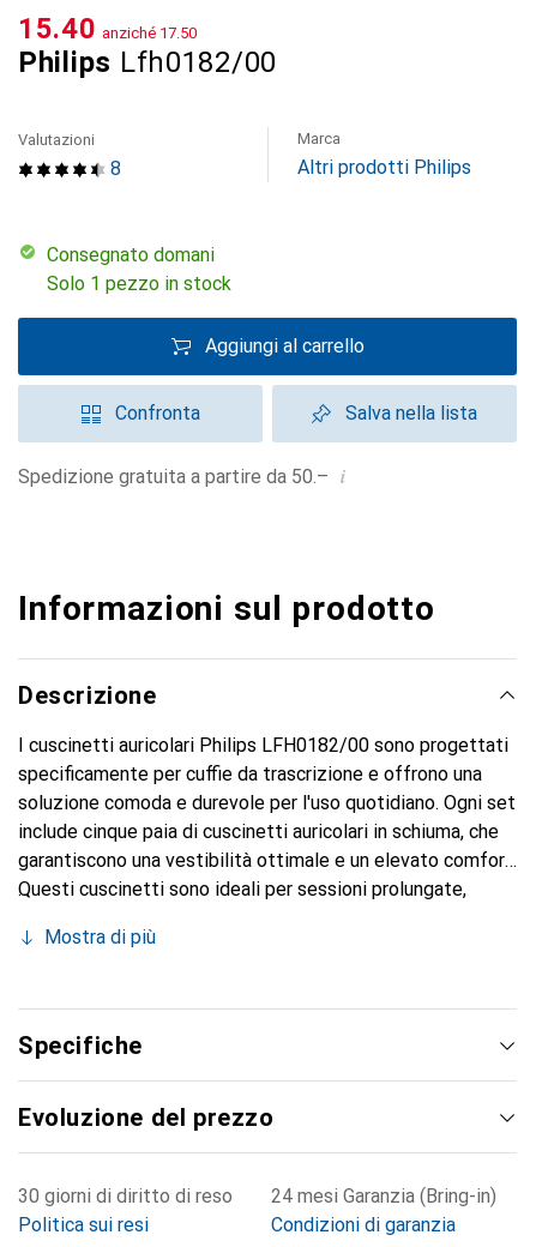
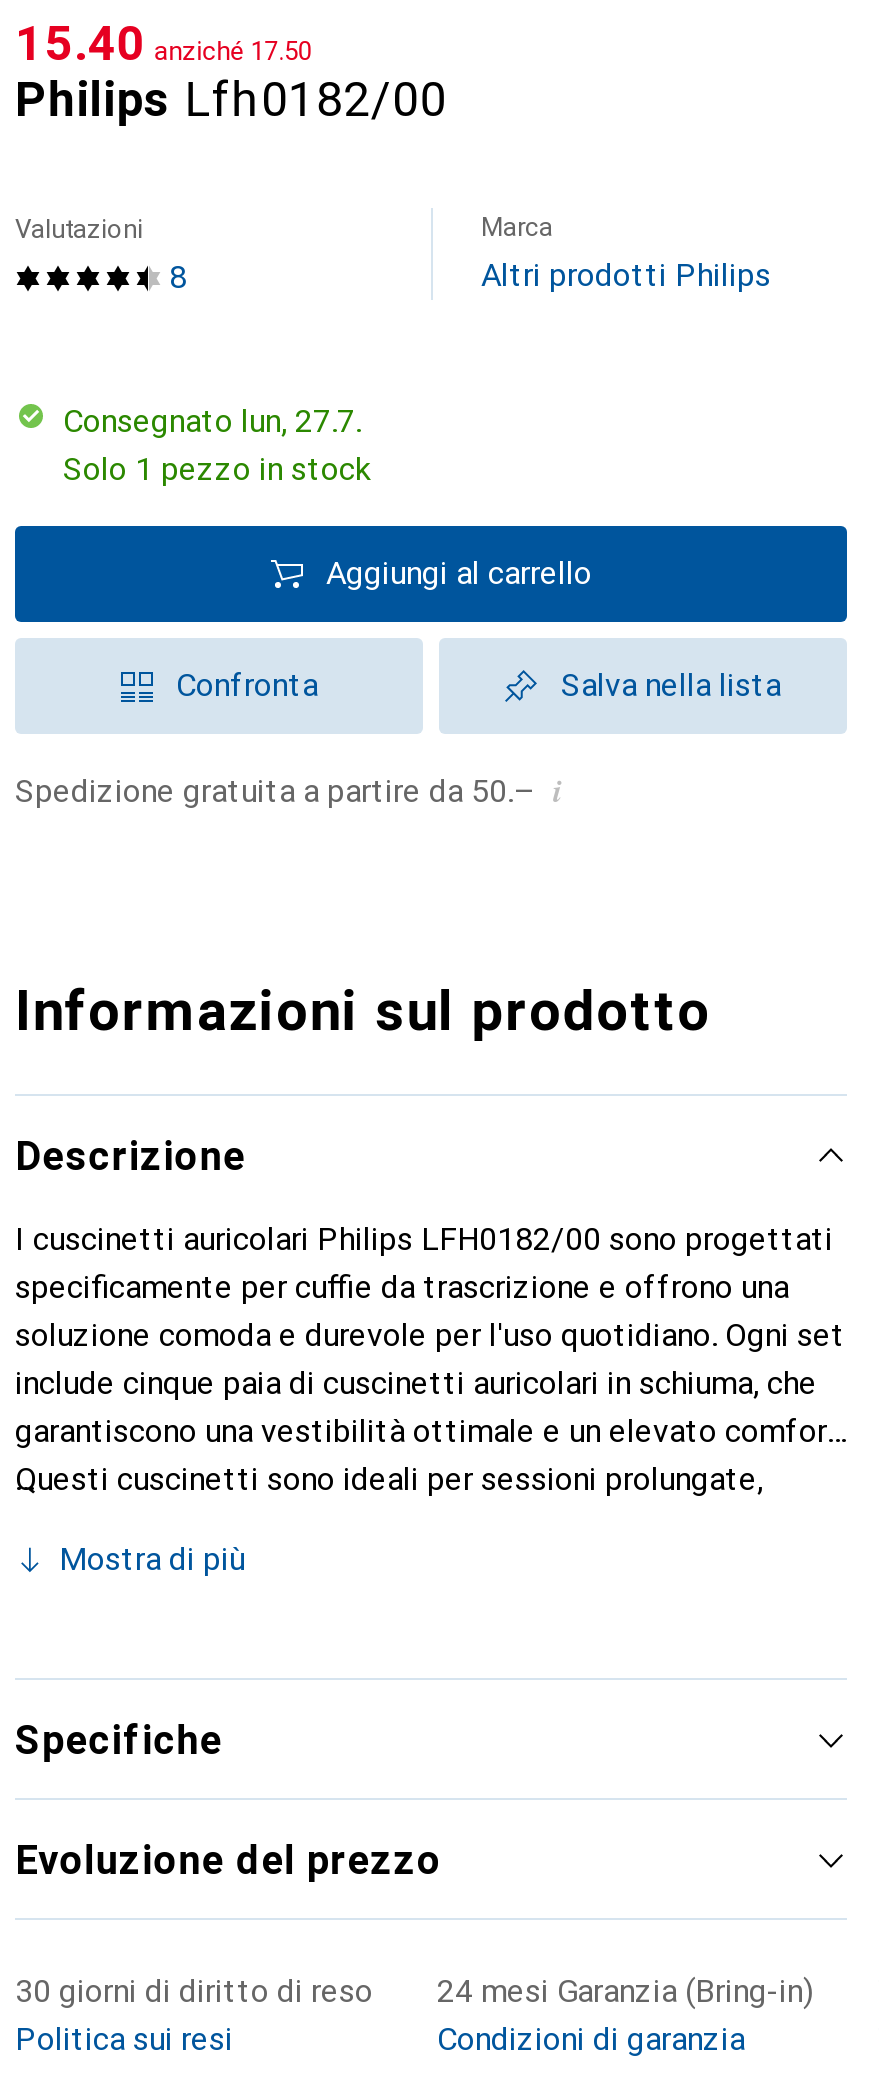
[59,243,215,266] Consegnato domani -> [83,402,361,440] Consegnato lun, 27.7.

